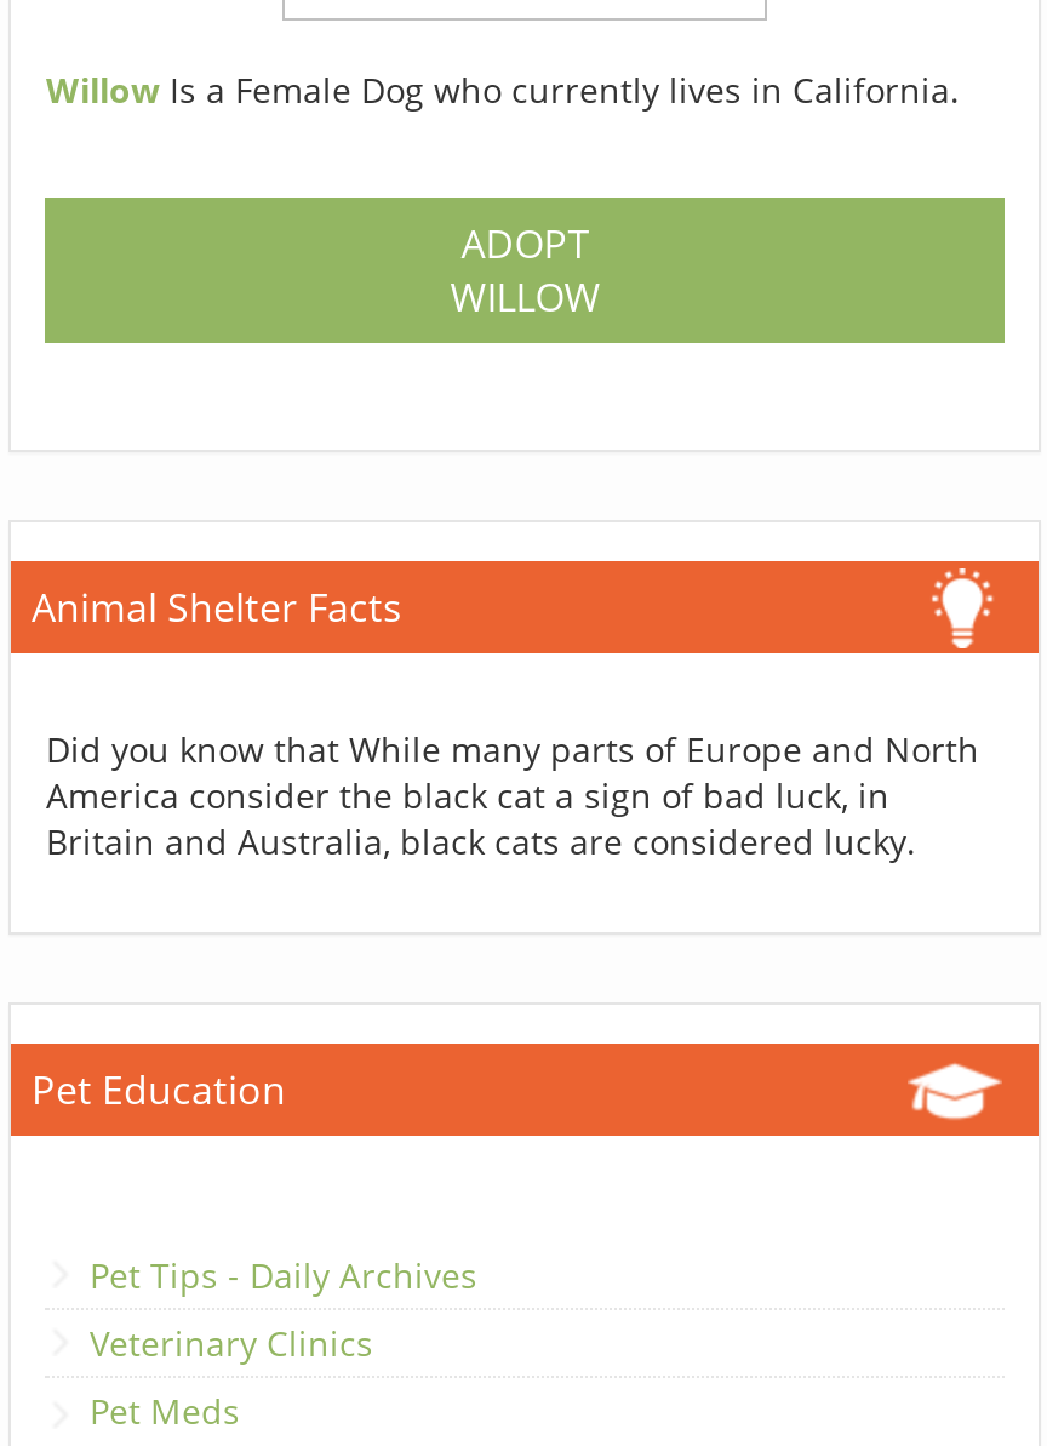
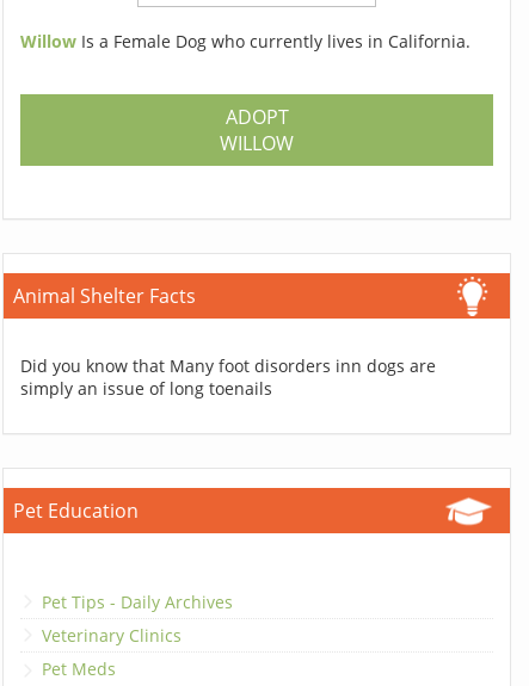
[46,725,979,863] Did you know that While many parts of Europe and North | America consider the black cat a sign of bad luck, in | Britain and Australia, black cats are considered lucky. -> [21,354,436,399] Did you know that Many foot disorders inn dogs are | simply an issue of long toenails

